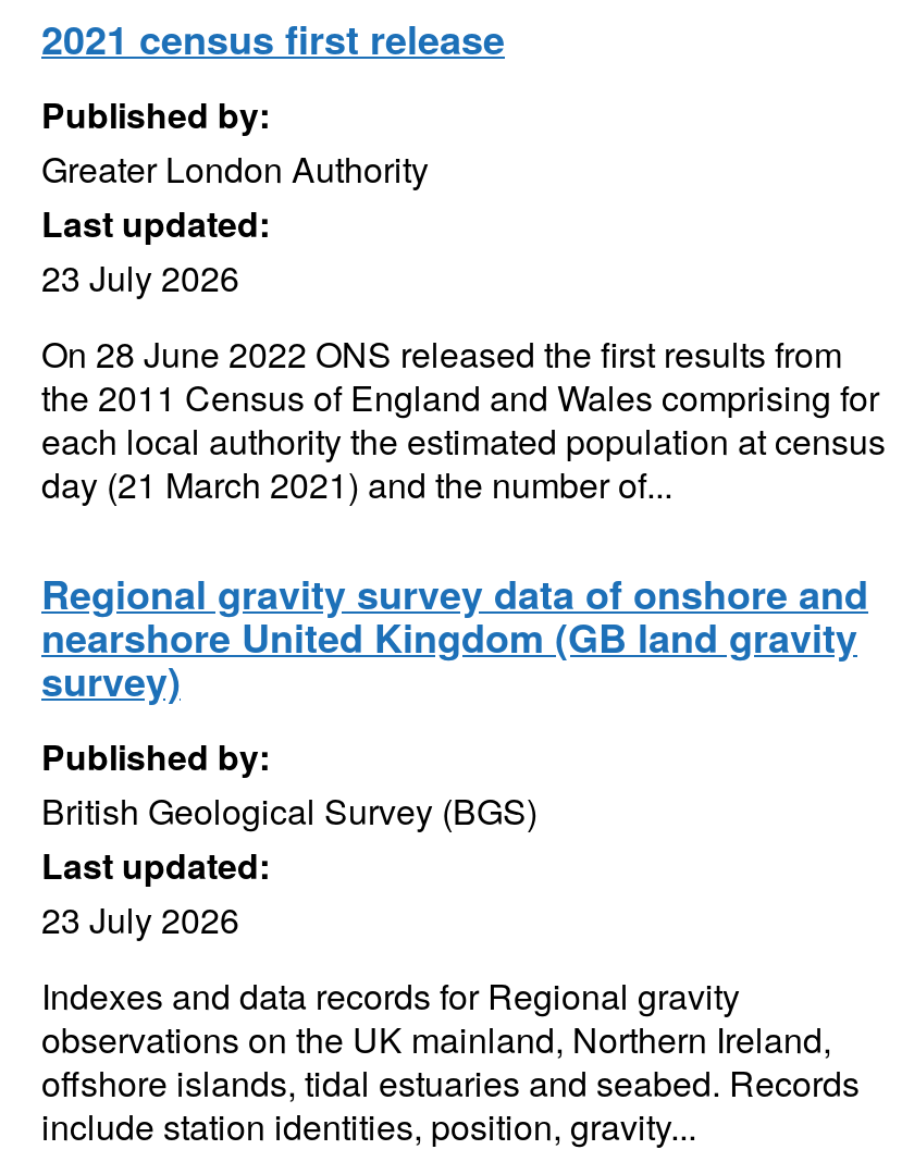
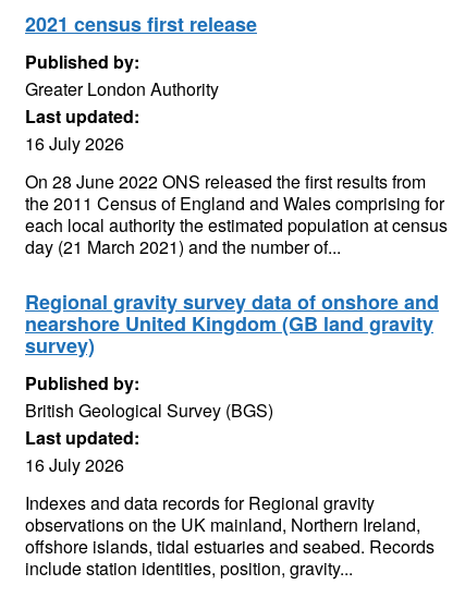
[41,252,239,302] 23 July 2026 -> [25,131,124,156] 16 July 2026
[41,894,239,944] 23 July 2026 -> [25,452,124,477] 16 July 2026

